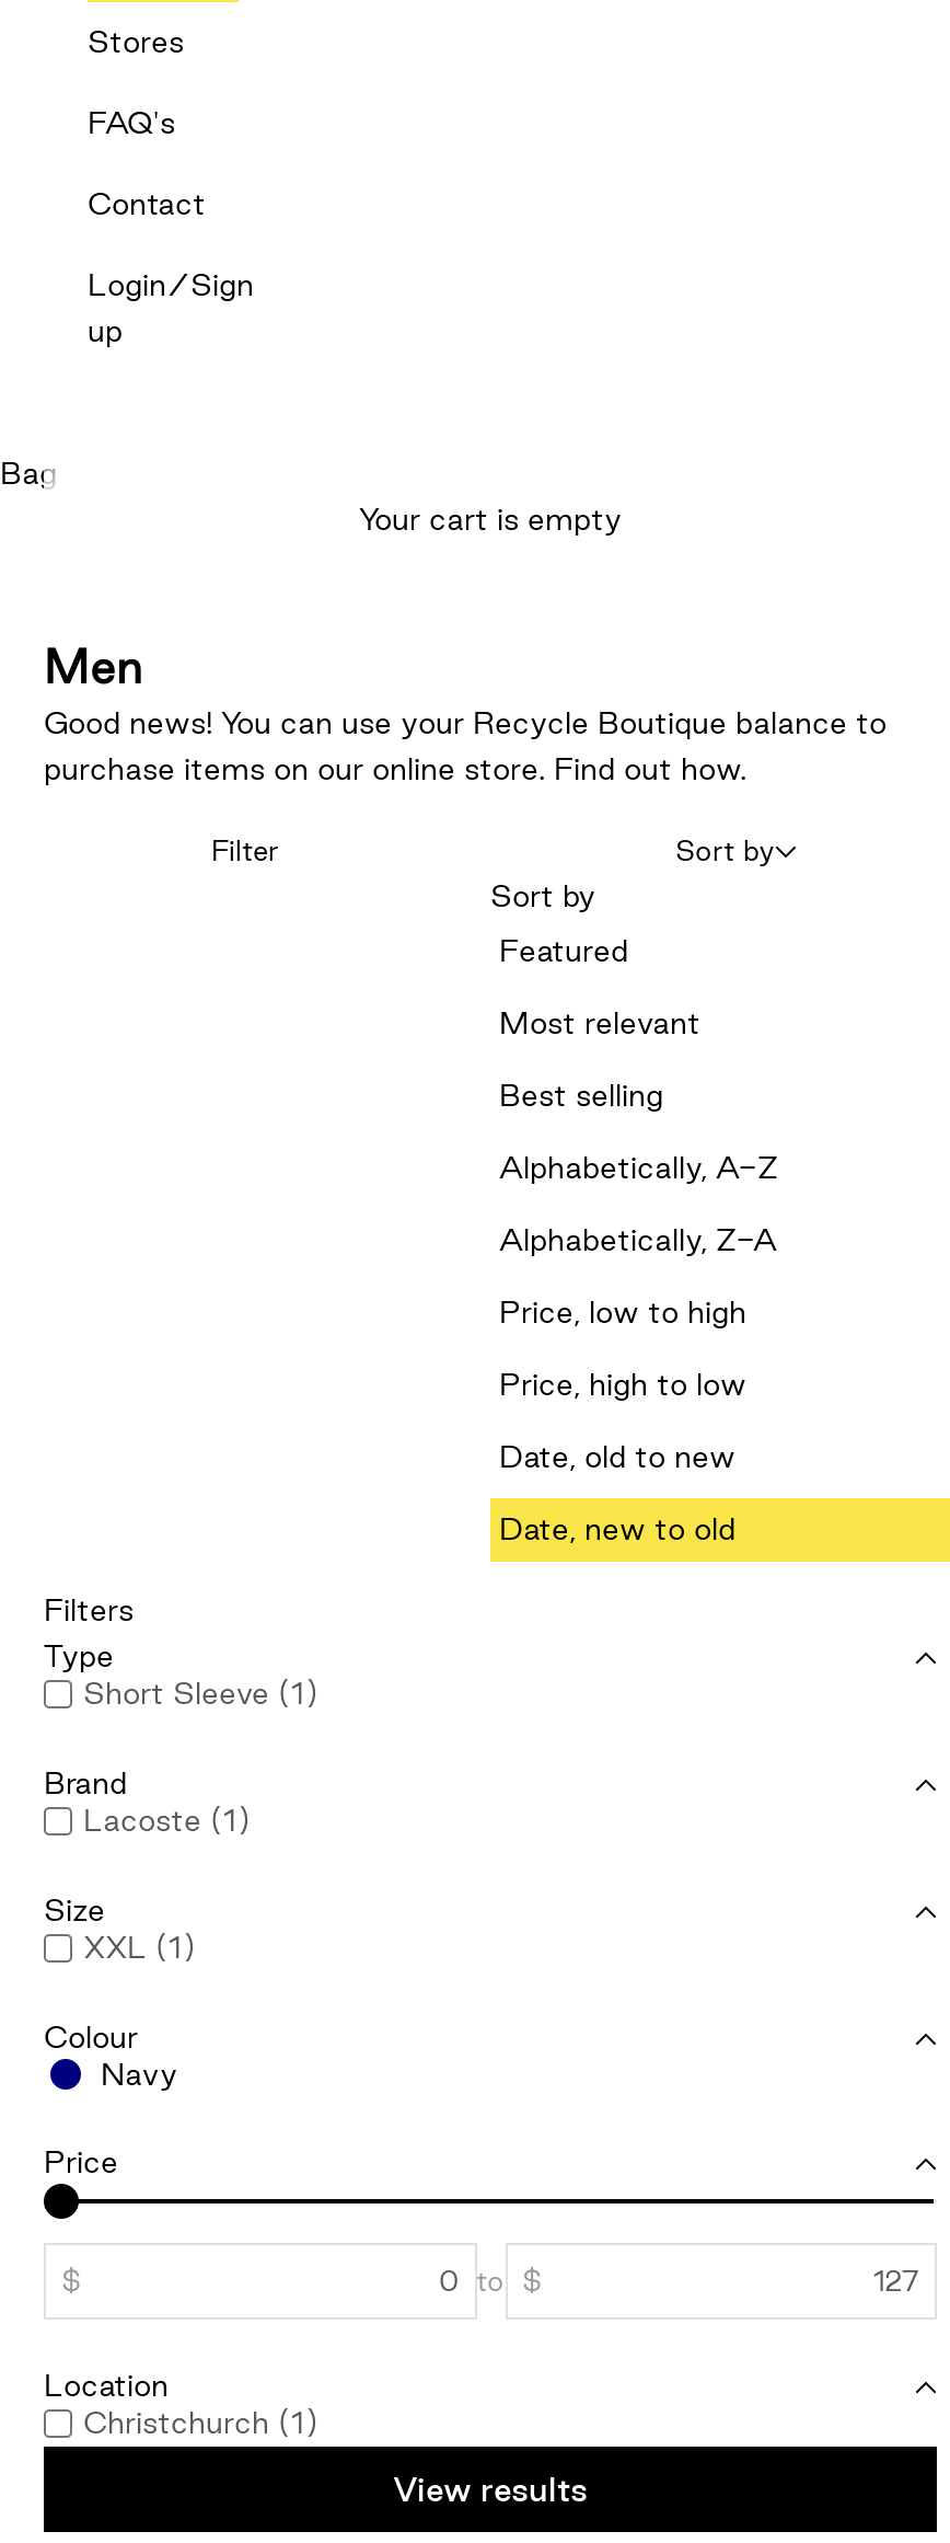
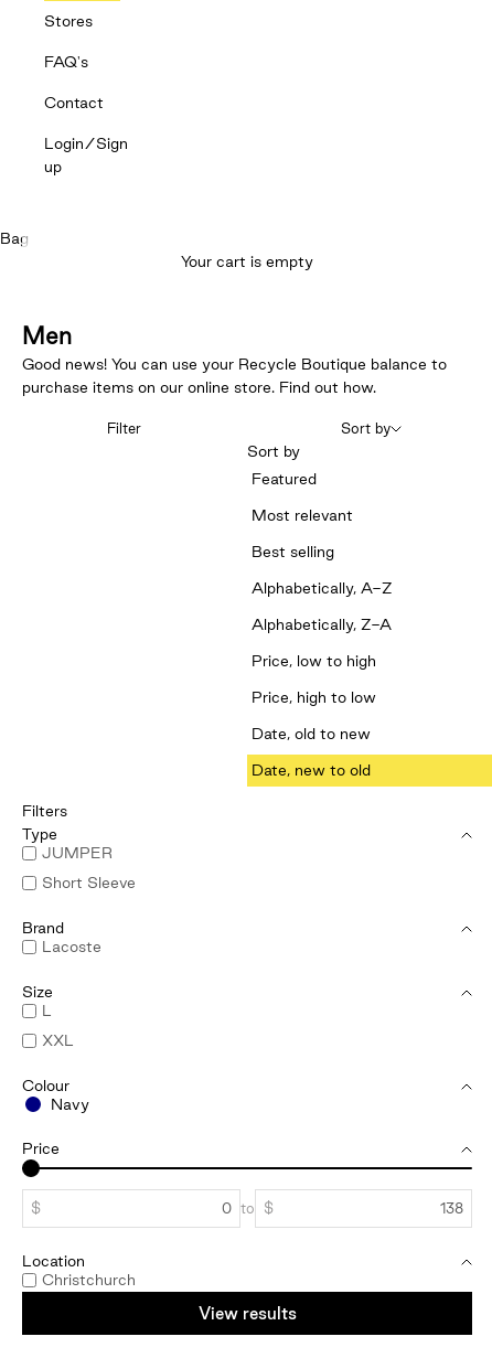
[83,1676,317,1711] Short Sleeve (1) -> [42,844,136,891] JUMPER | Short Sleeve
[83,1803,250,1838] Lacoste (1) -> [42,938,101,955] Lacoste
[83,1930,195,1965] XXL (1) -> [42,1002,74,1049] L | XXL
[83,2405,317,2440] Christchurch (1) -> [42,1271,136,1289] Christchurch

